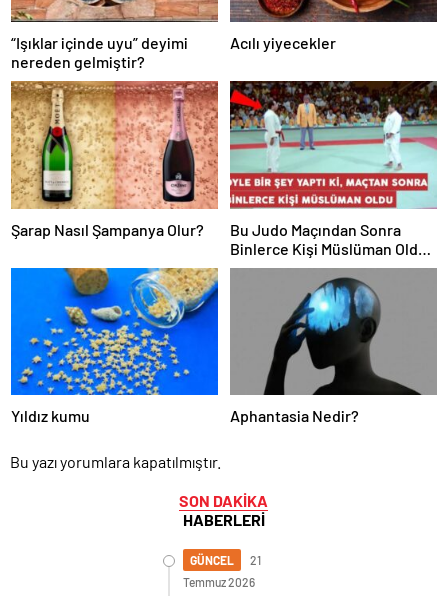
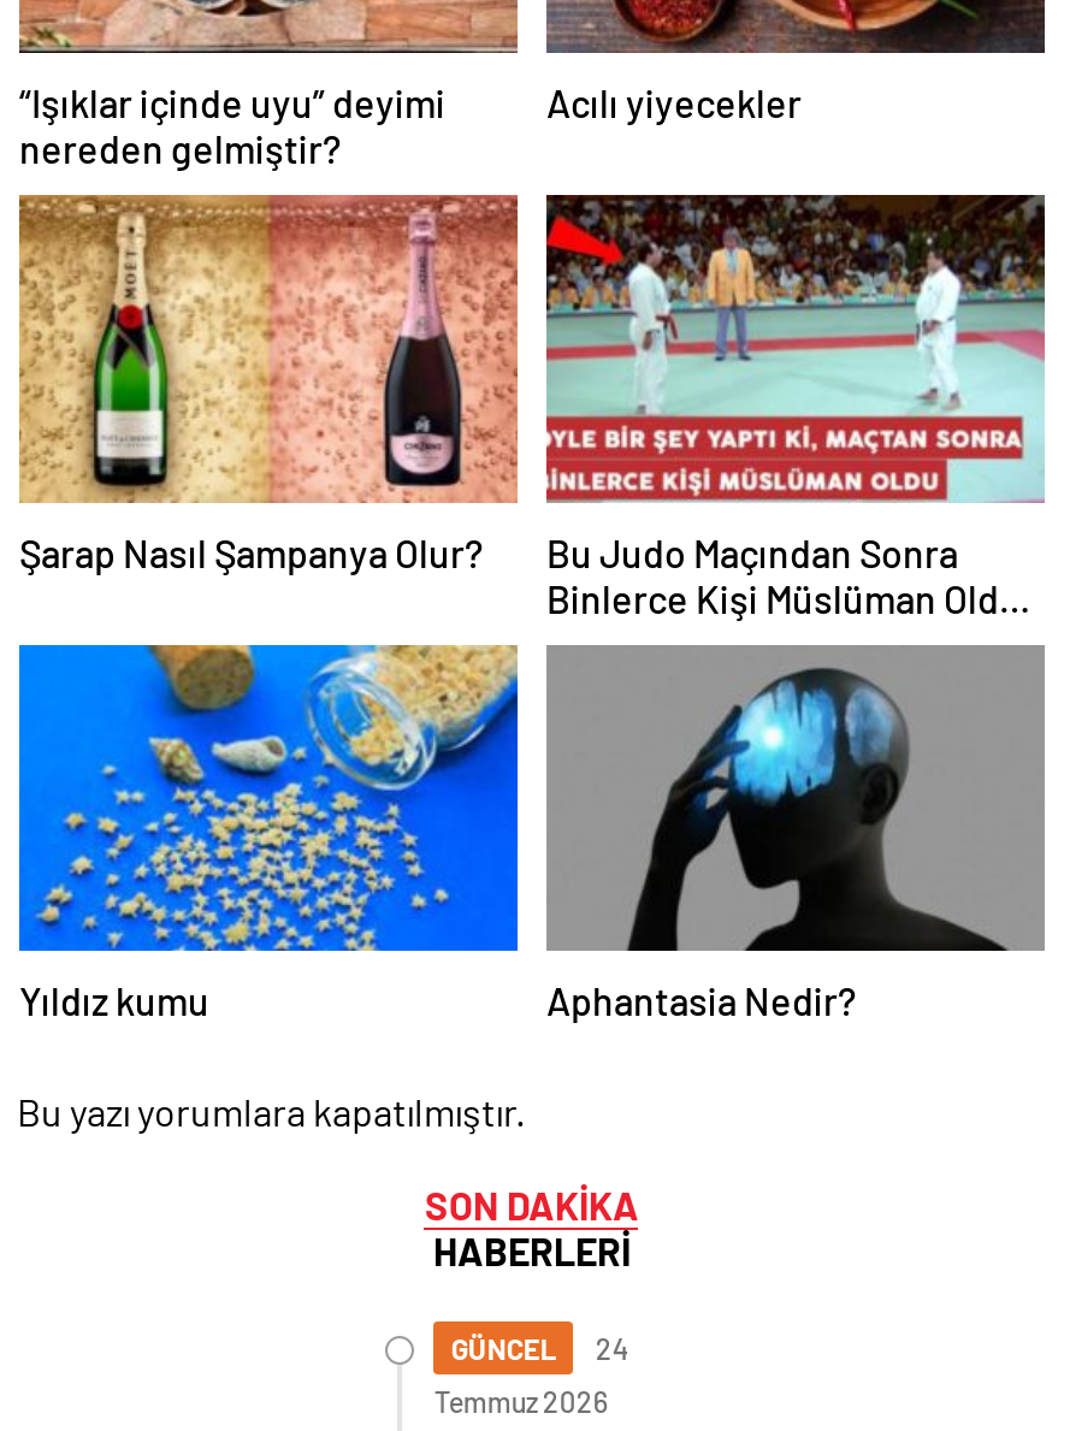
[190,553,261,567] GÜNCEL 21 -> [451,1331,629,1365] GÜNCEL 24

